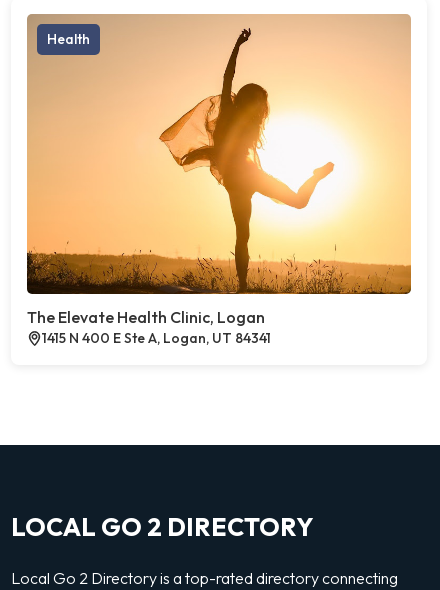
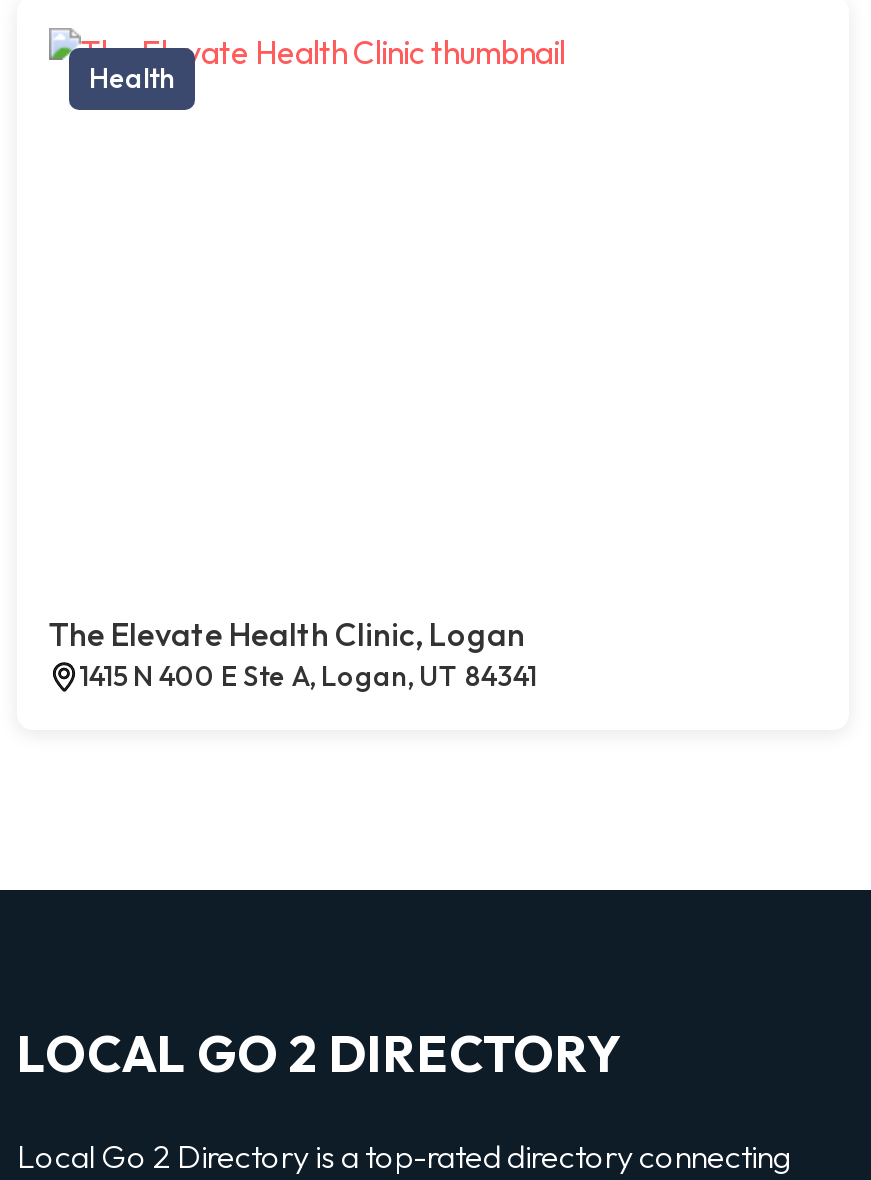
[26,13,412,295] [image] -> none

